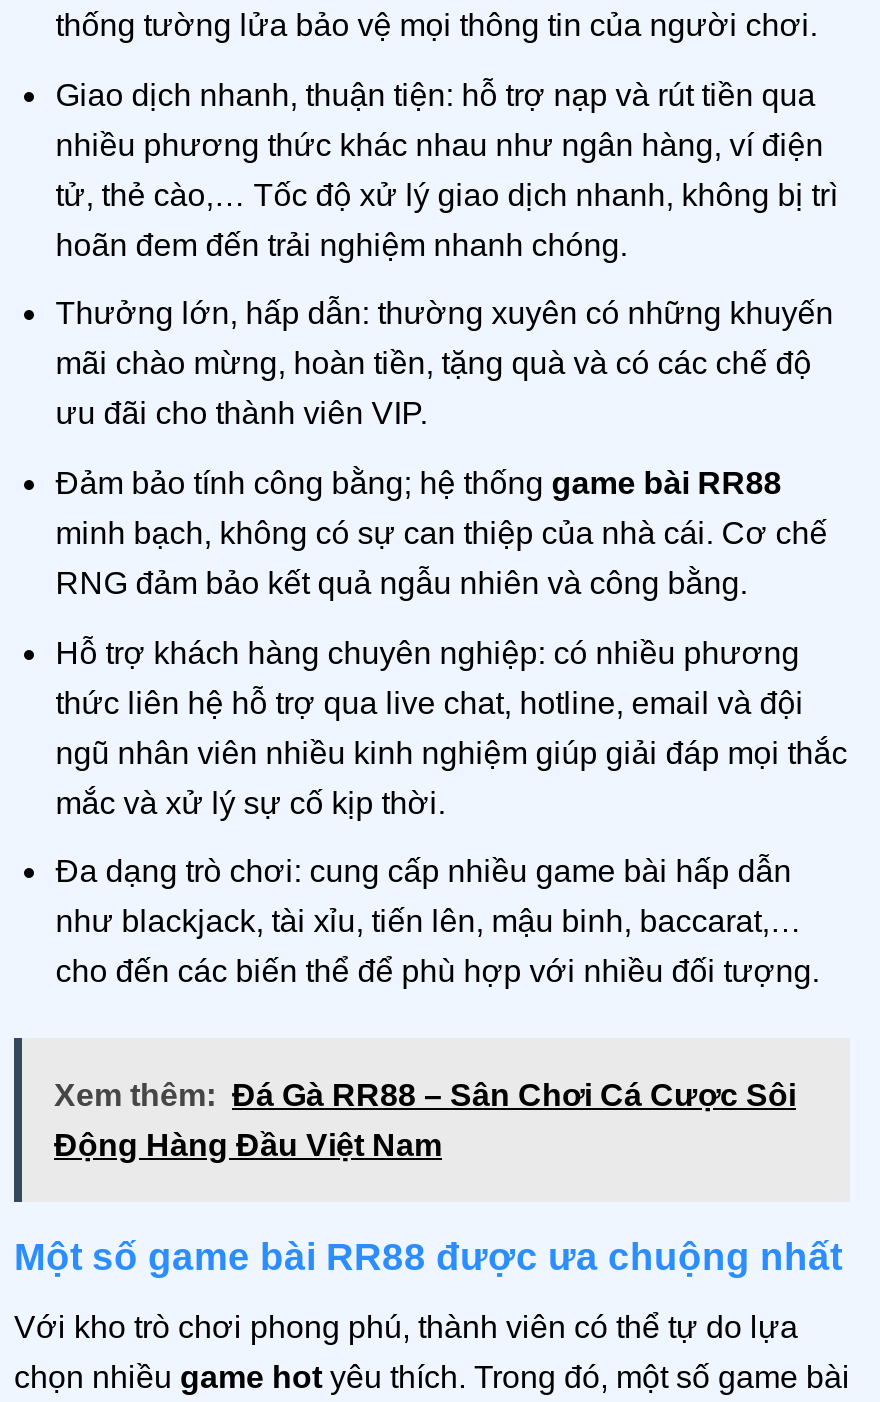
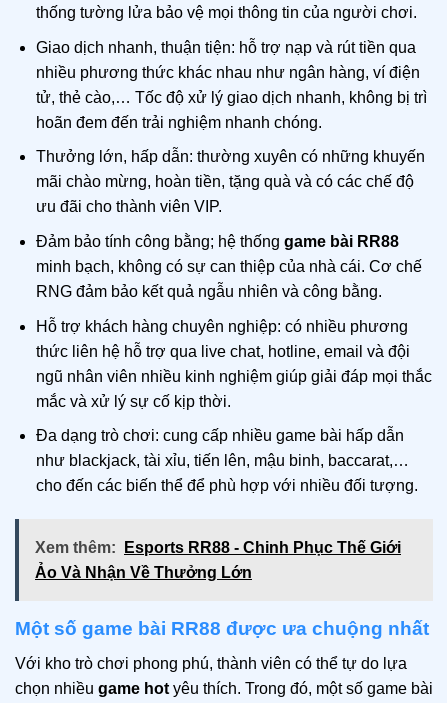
[54,1078,796,1112] Xem thêm: Đá Gà RR88 – Sân Chơi Cá Cược Sôi -> [35,539,401,556] Xem thêm: Esports RR88 - Chinh Phục Thế Giới
[54,1128,442,1162] Động Hàng Đầu Việt Nam -> [35,564,252,581] Ảo Và Nhận Về Thưởng Lớn

